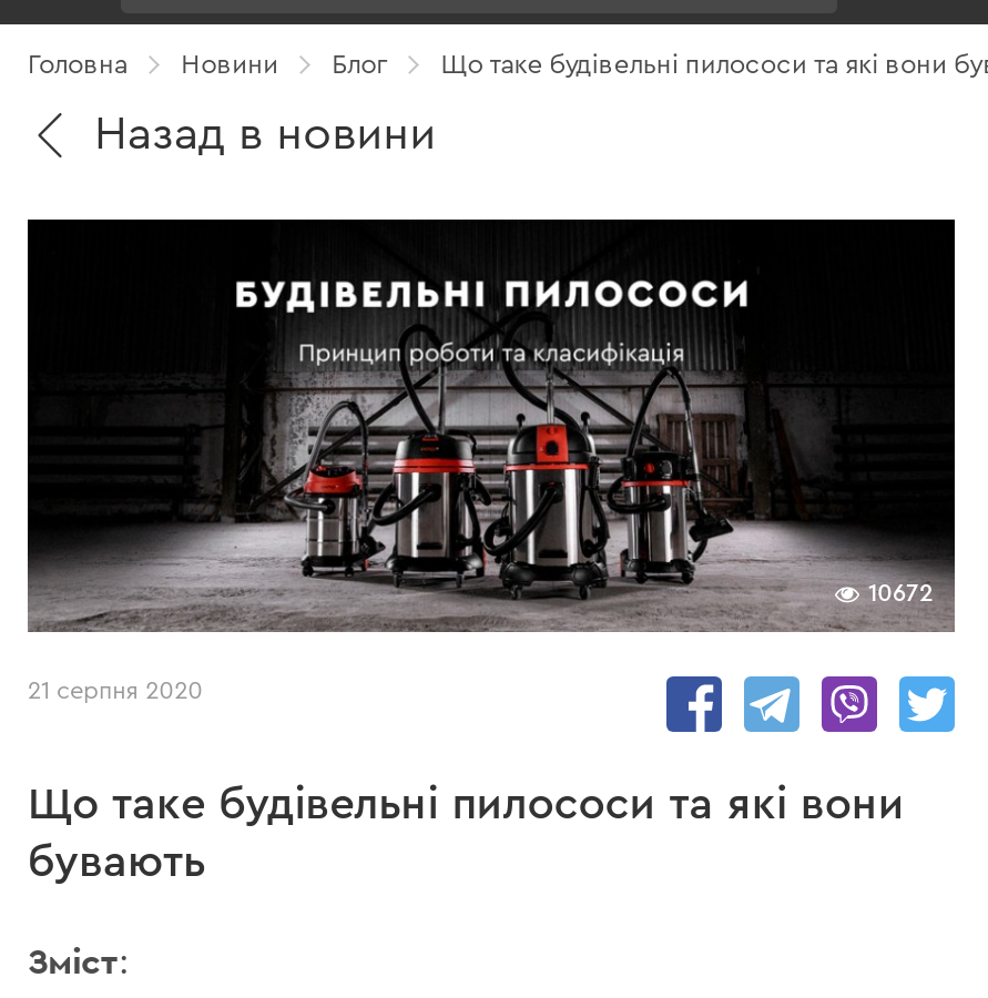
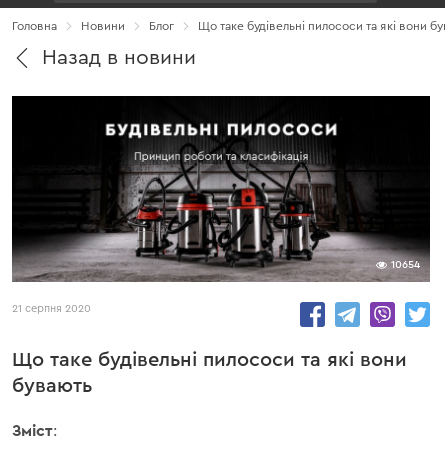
[868,581,933,605] 10672 -> [391,259,420,270] 10654

